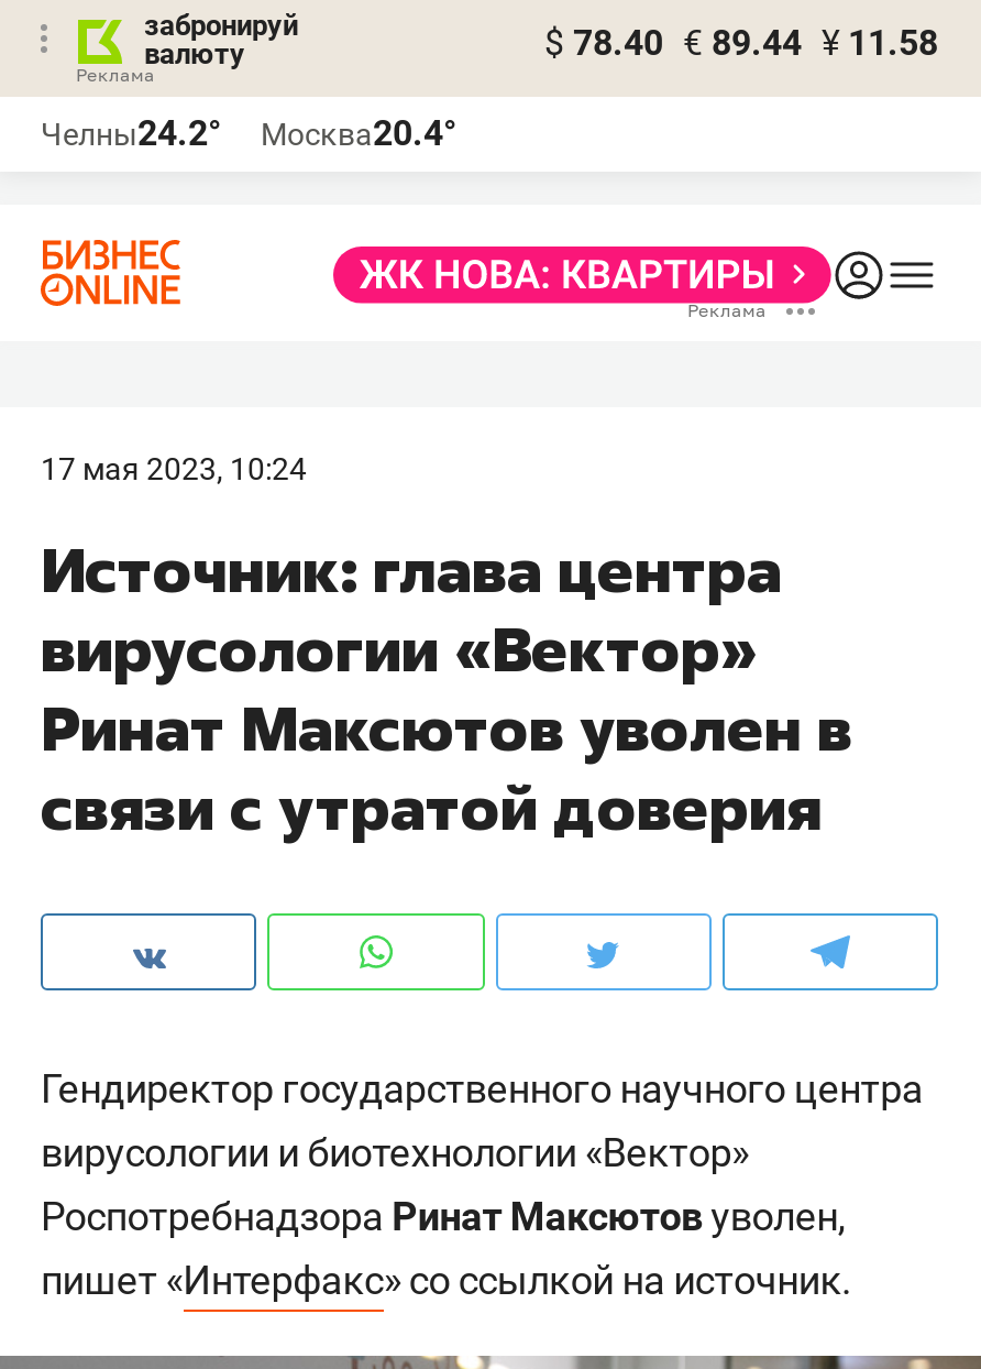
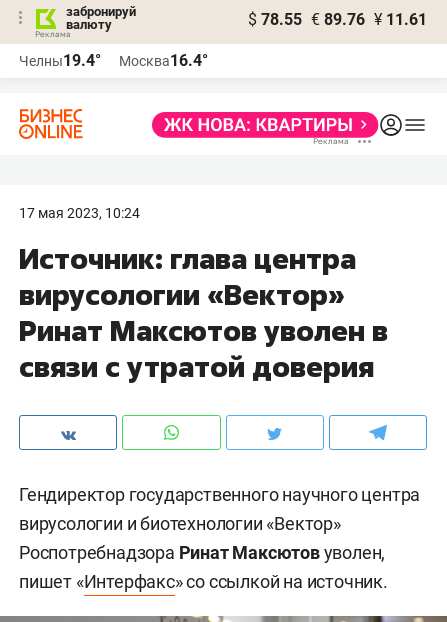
[544,22,938,64] $ 78.40 € 89.44 ¥ 11.58 -> [248,10,427,29] $ 78.55 € 89.76 ¥ 11.61
[41,112,221,154] Челны24.2° -> [19,51,101,70] Челны19.4°
[261,112,456,154] Москва20.4° -> [119,51,208,70] Москва16.4°

